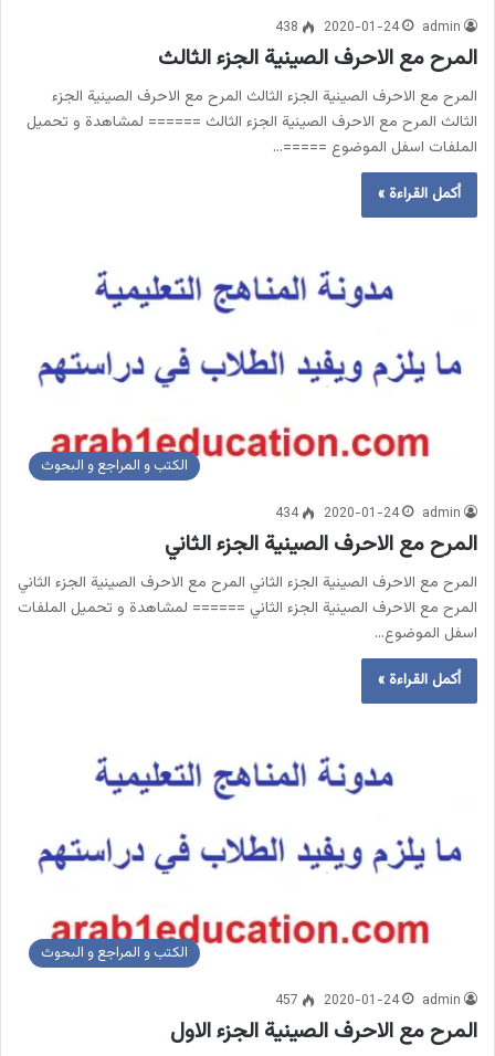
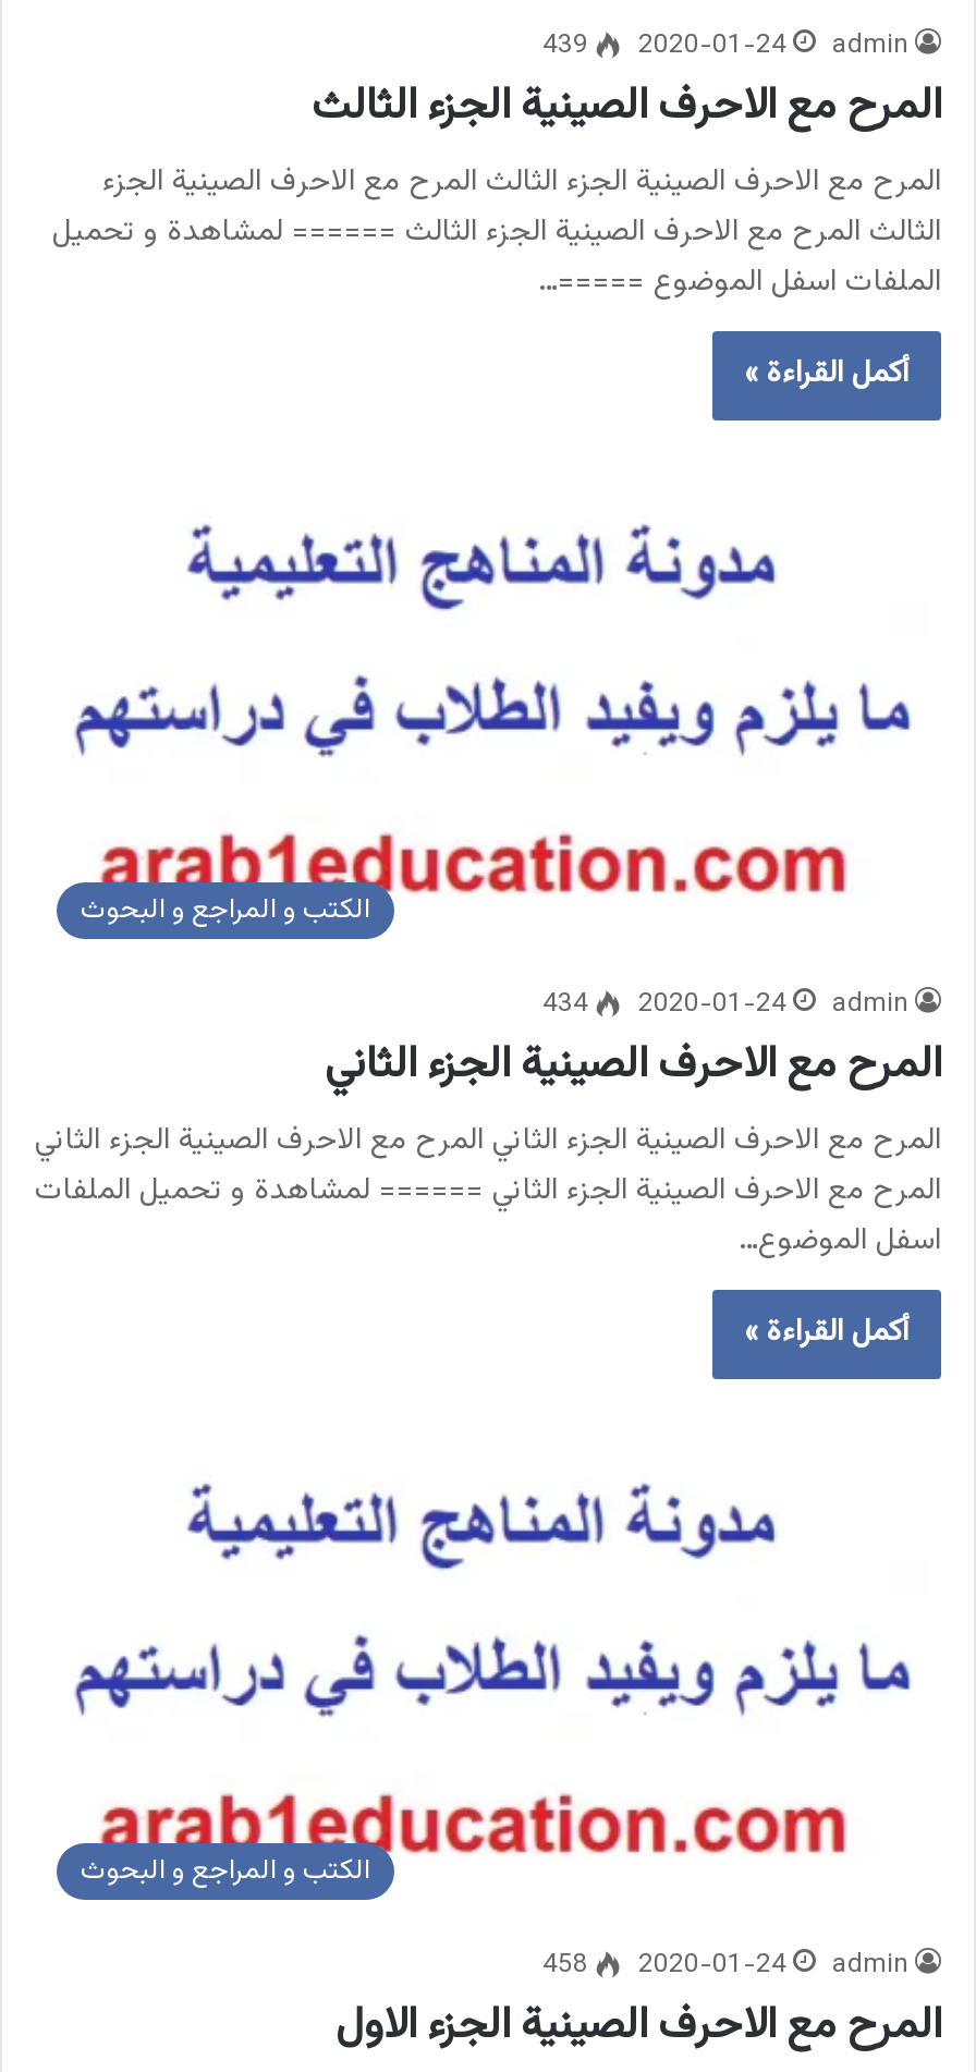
[275,17,461,37] 438 2020-01-24 admin -> [542,25,908,65] 439 2020-01-24 admin
[275,991,461,1011] 457 2020-01-24 admin -> [542,1946,908,1985] 458 2020-01-24 admin

